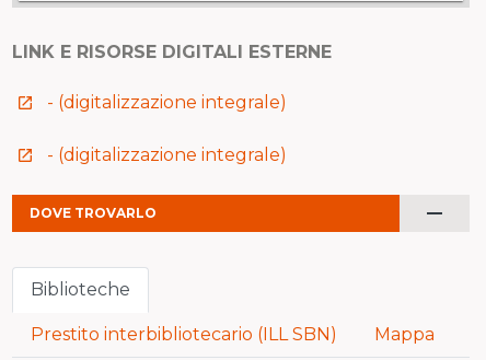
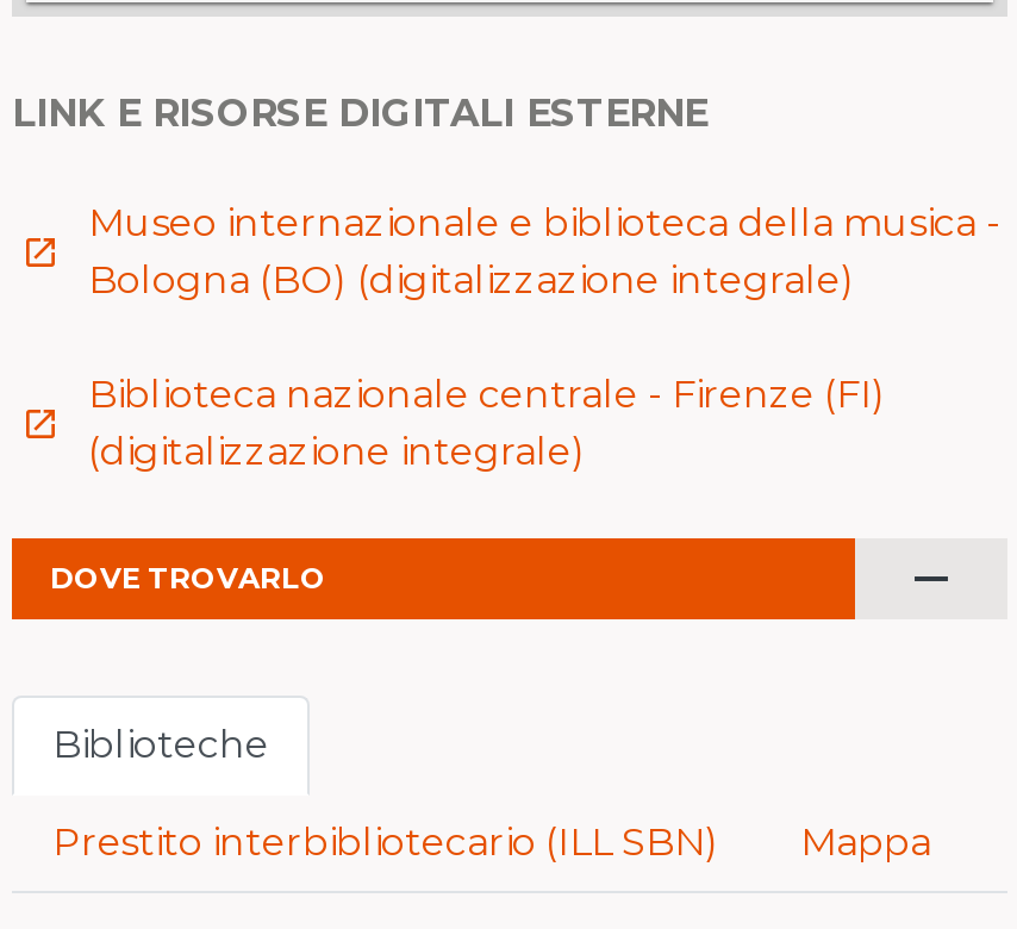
[47,92,287,113] - (digitalizzazione integrale) -> [88,200,1000,303] Museo internazionale e biblioteca della musica - | Bologna (BO) (digitalizzazione integrale)
[47,144,287,165] - (digitalizzazione integrale) -> [88,372,886,474] Biblioteca nazionale centrale - Firenze (FI) | (digitalizzazione integrale)

